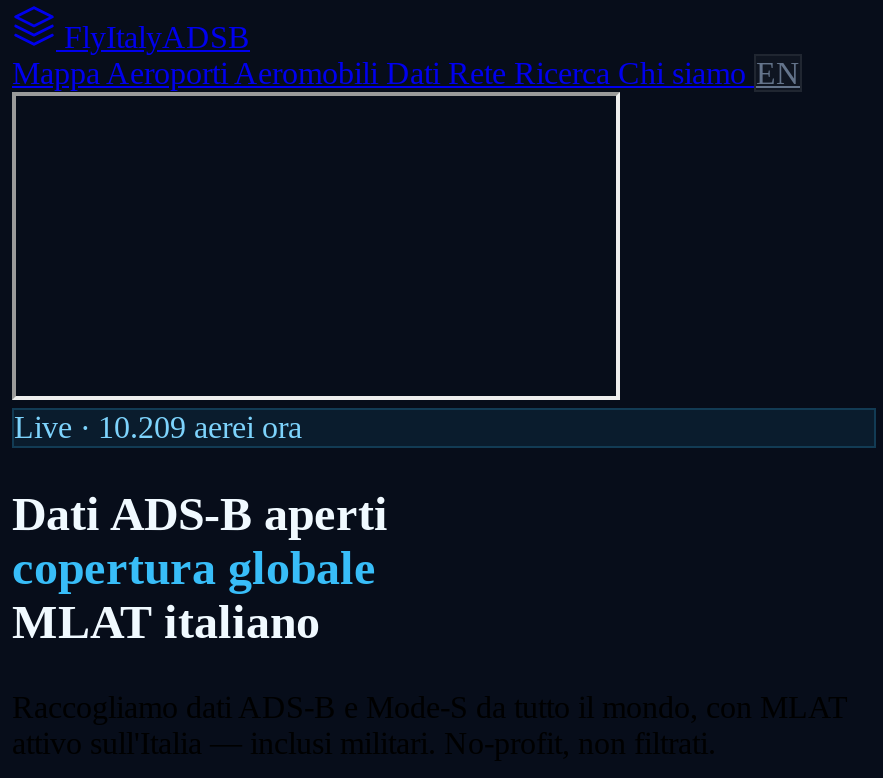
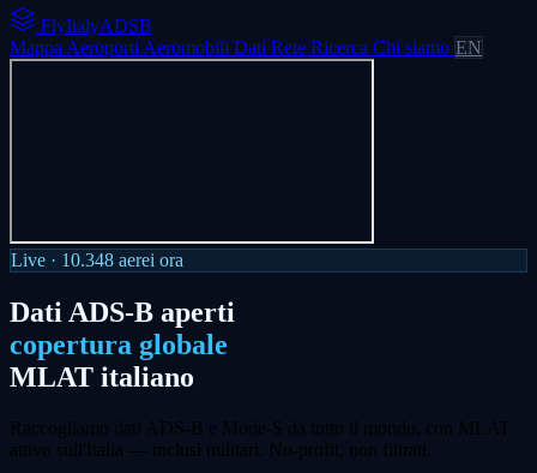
[14,410,302,444] Live · 10.209 aerei ora -> [11,250,183,270] Live · 10.348 aerei ora

